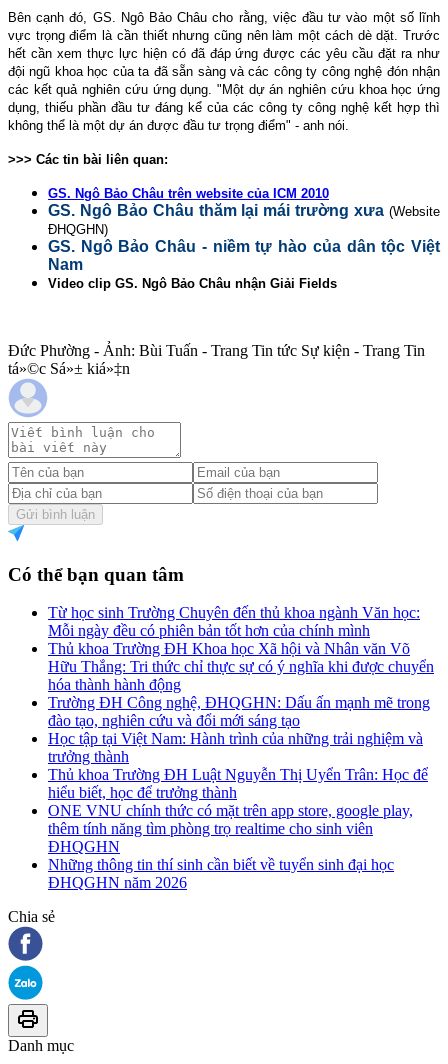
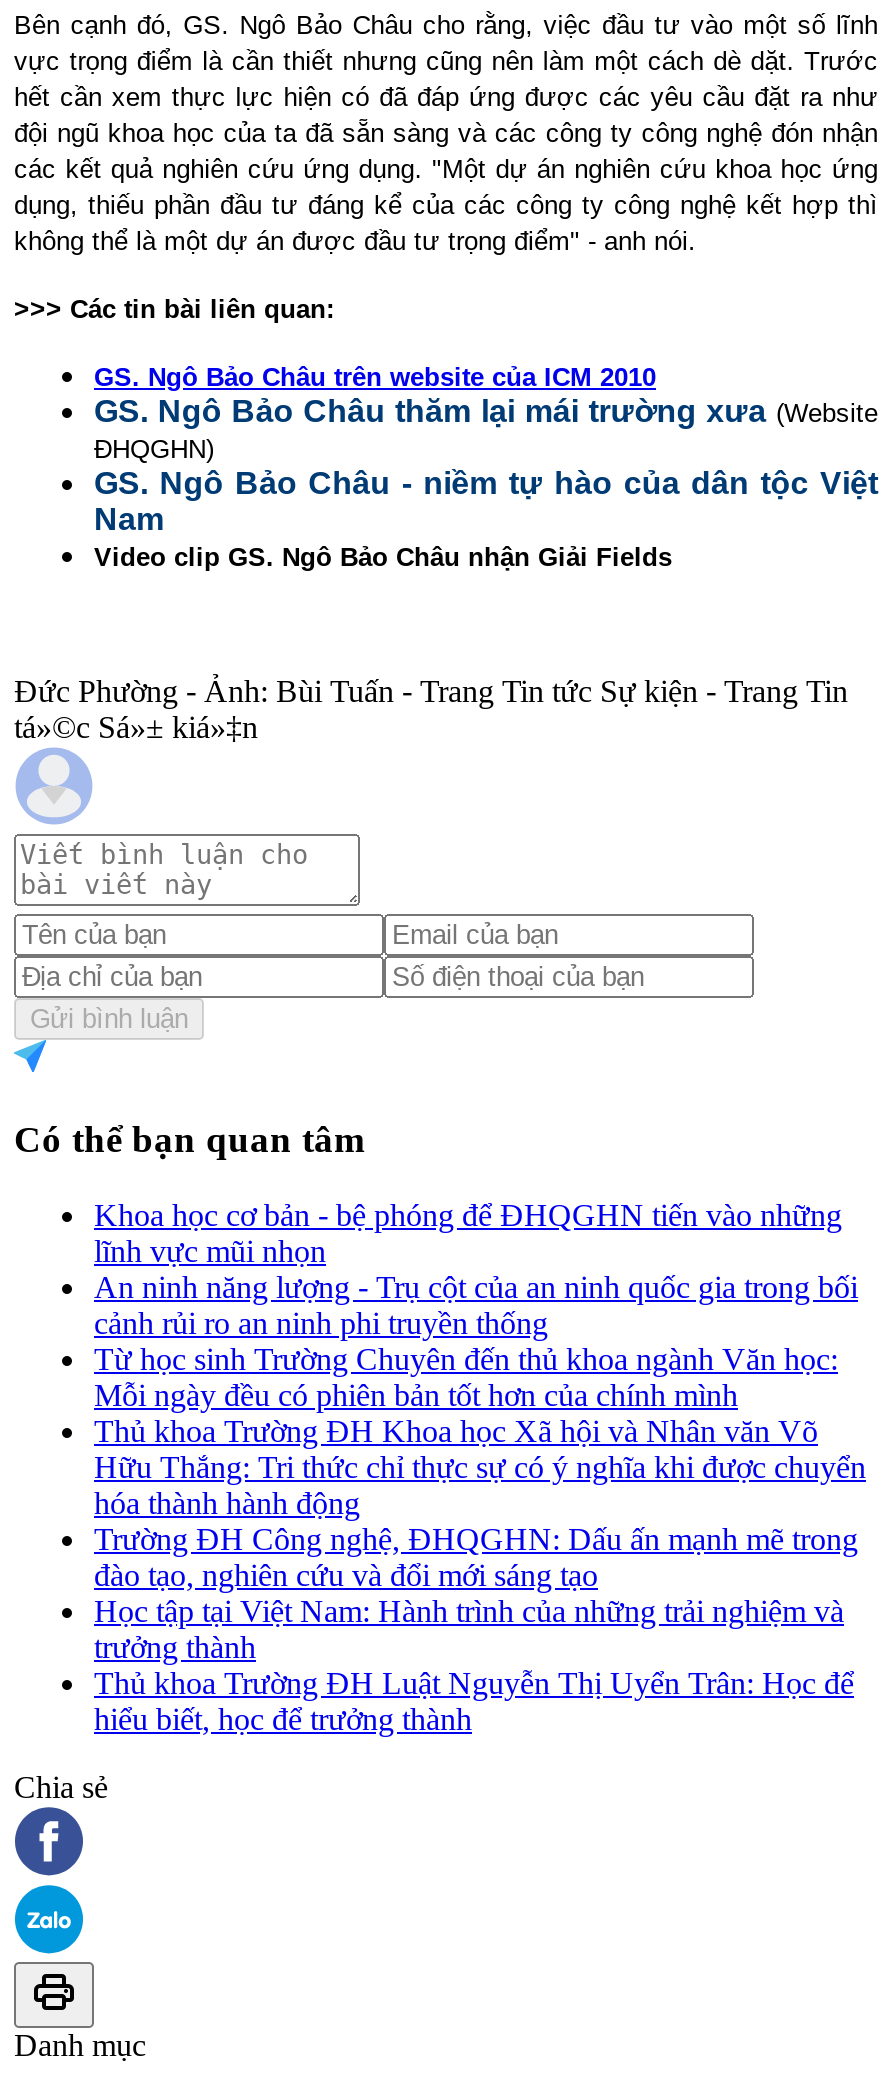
none -> [94,1198,858,1340] Khoa học cơ bản - bệ phóng để ĐHQGHN tiến vào những | lĩnh vực mũi nhọn | An ninh năng lượng - Trụ cột của an ninh quốc gia trong bối | cảnh rủi ro an ninh phi truyền thống
moved [48,604,434,801] -> [94,1342,866,1736]: Từ học sinh Trường Chuyên đến thủ khoa ngành Văn học: | Mỗi ngày đều có phiên bản tốt hơn của chính mình | Thủ khoa Trường ĐH Khoa học Xã hội và Nhân văn Võ | ... | Thủ khoa Trường ĐH Luật Nguyễn Thị Uyển Trân: Học để | hiểu biết, học để trưởng thành
[48,802,413,891] ONE VNU chính thức có mặt trên app store, google play, | thêm tính năng tìm phòng trọ realtime cho sinh viên | ĐHQGHN | Những thông tin thí sinh cần biết về tuyển sinh đại học | ĐHQGHN năm 2026 -> none

